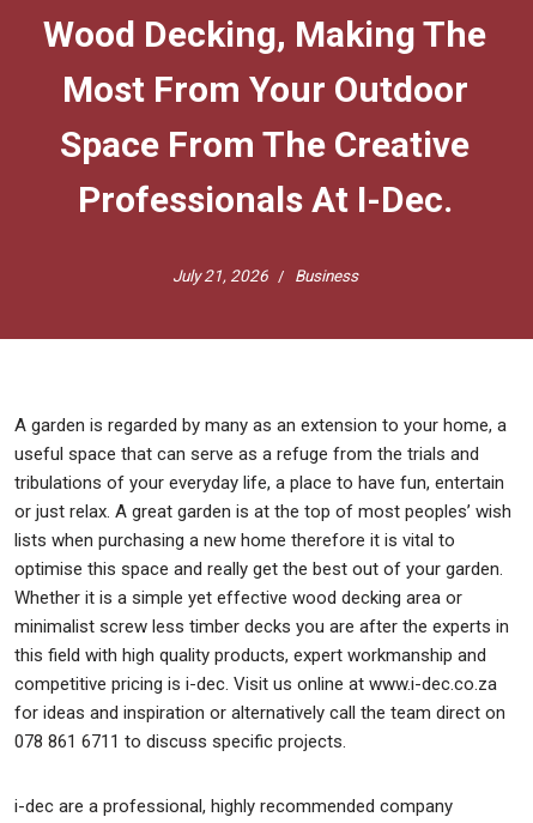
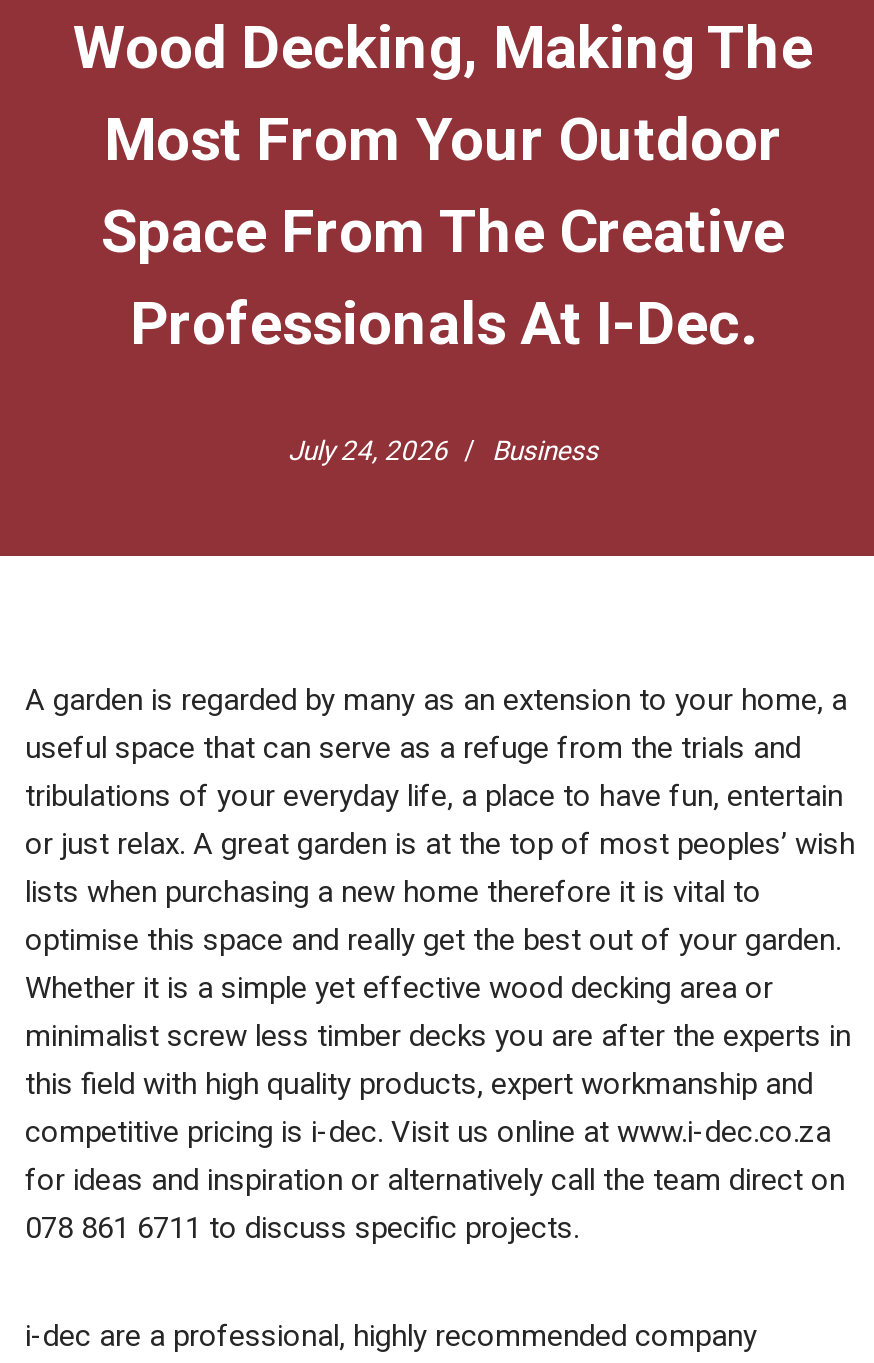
[172,265,358,285] July 21, 2026 Business -> [288,433,598,465] July 24, 2026 Business

